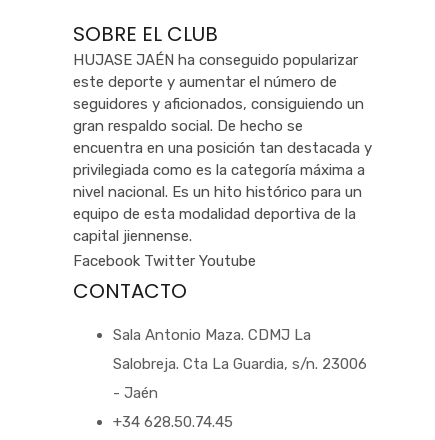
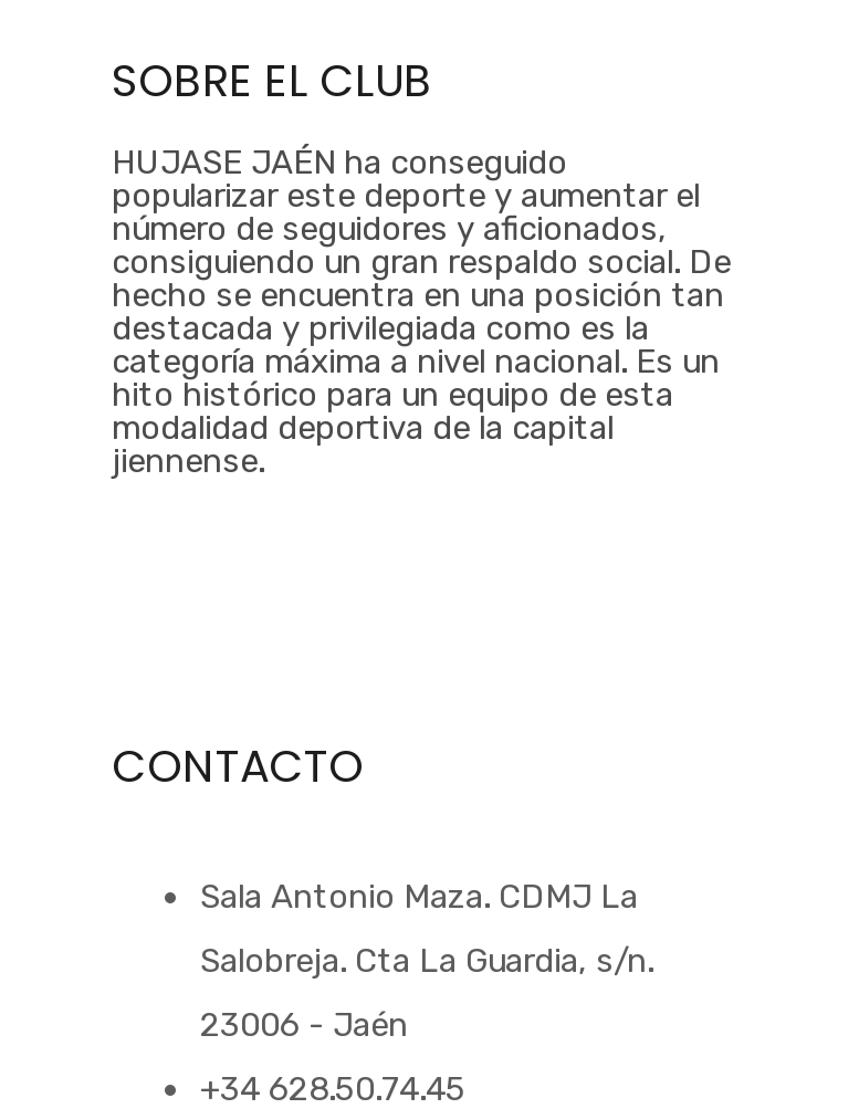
[73,51,372,270] HUJASE JAÉN ha conseguido popularizar | este deporte y aumentar el número de | seguidores y aficionados, consiguiendo un | gran respaldo social. De hecho se | encuentra en una posición tan destacada y | privilegiada como es la categoría máxima a | nivel nacional. Es un hito histórico para un | equipo de esta modalidad deportiva de la | capital jiennense. | Facebook Twitter Youtube -> [112,143,731,481] HUJASE JAÉN ha conseguido | popularizar este deporte y aumentar el | número de seguidores y aficionados, | consiguiendo un gran respaldo social. De | hecho se encuentra en una posición tan | destacada y privilegiada como es la | categoría máxima a nivel nacional. Es un | hito histórico para un equipo de esta | modalidad deportiva de la capital | jiennense.

